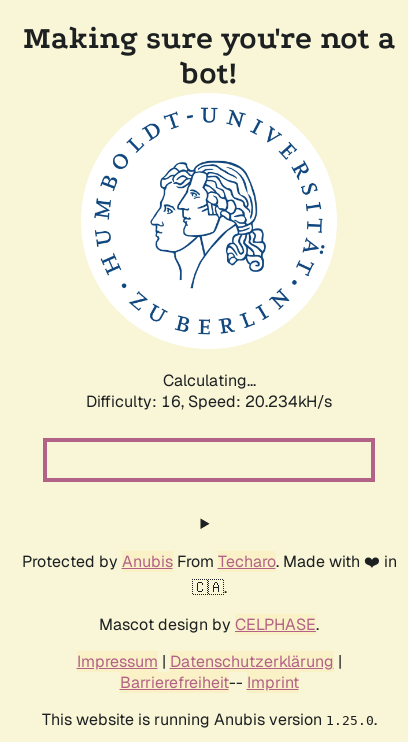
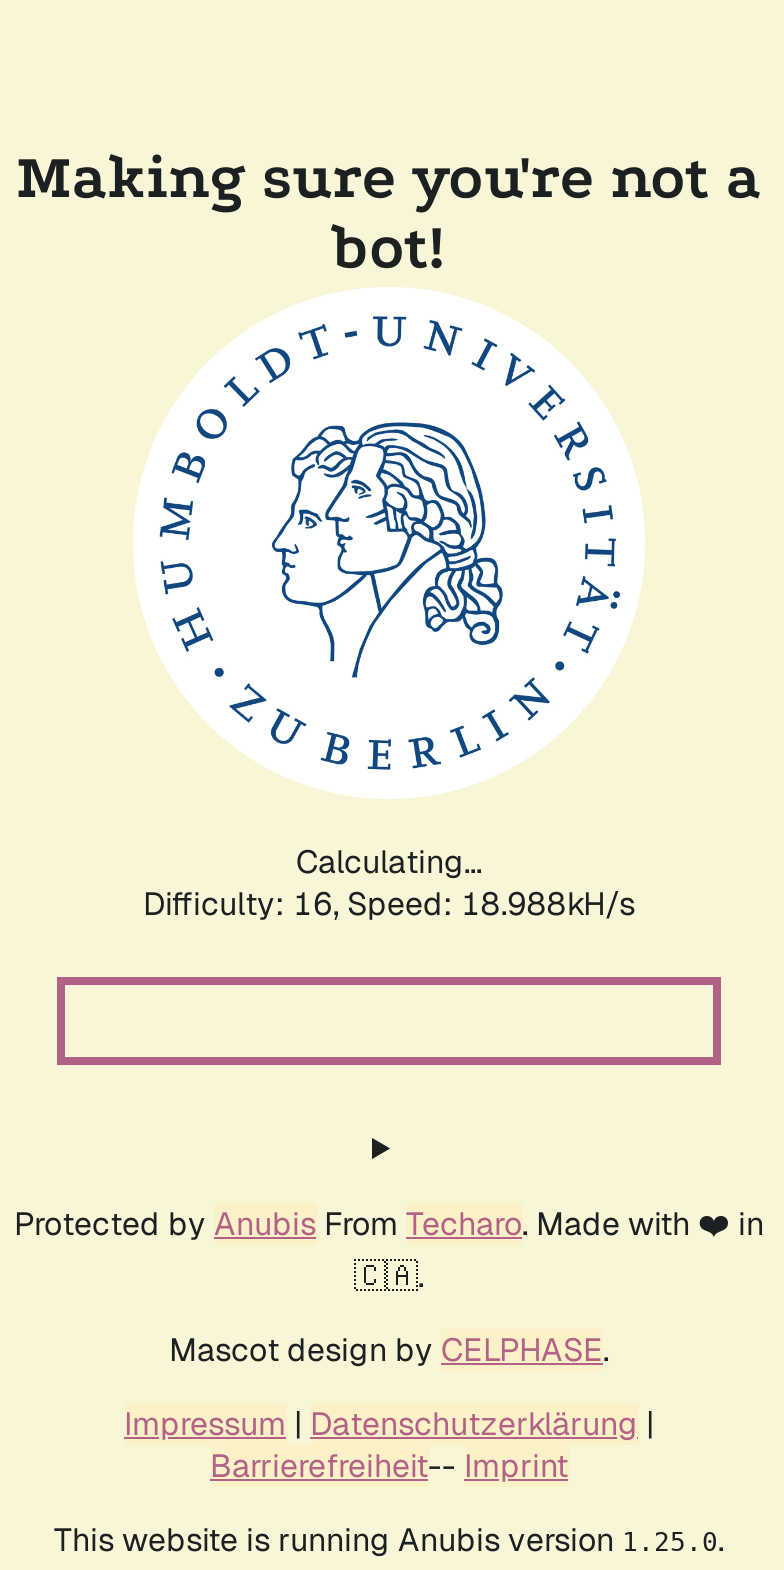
[86,391,332,412] Difficulty: 16, Speed: 20.234kH/s -> [143,883,635,925] Difficulty: 16, Speed: 18.988kH/s

